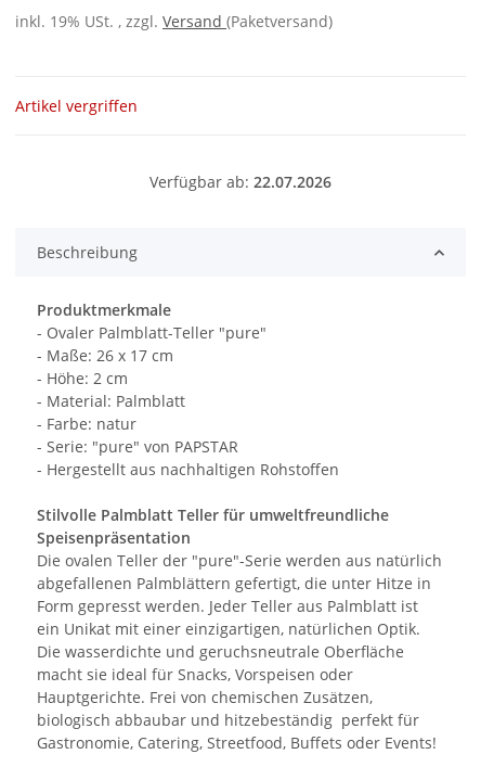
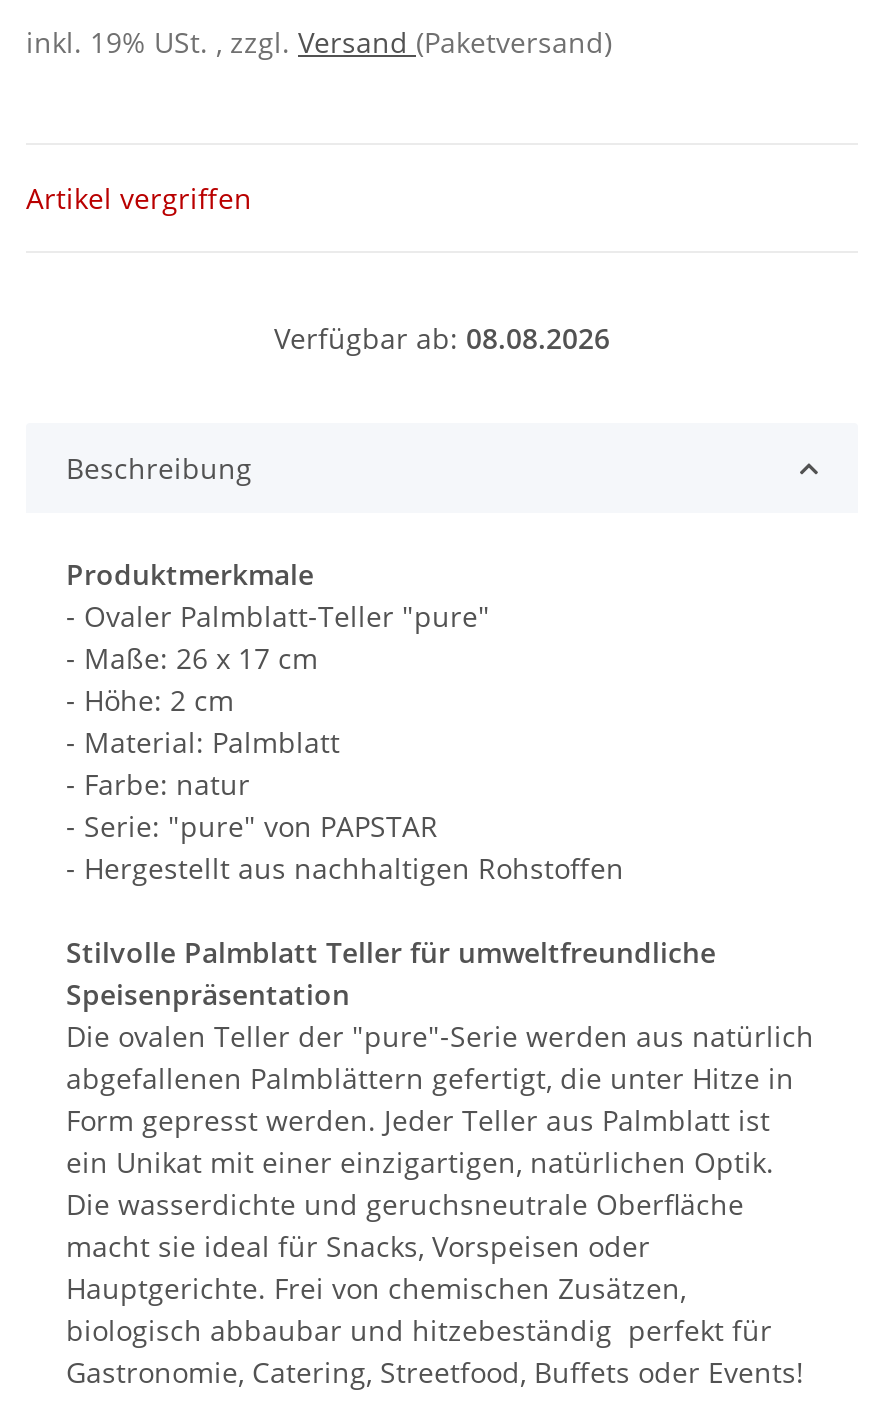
[149,171,331,192] Verfügbar ab: 22.07.2026 -> [274,319,610,357] Verfügbar ab: 08.08.2026

